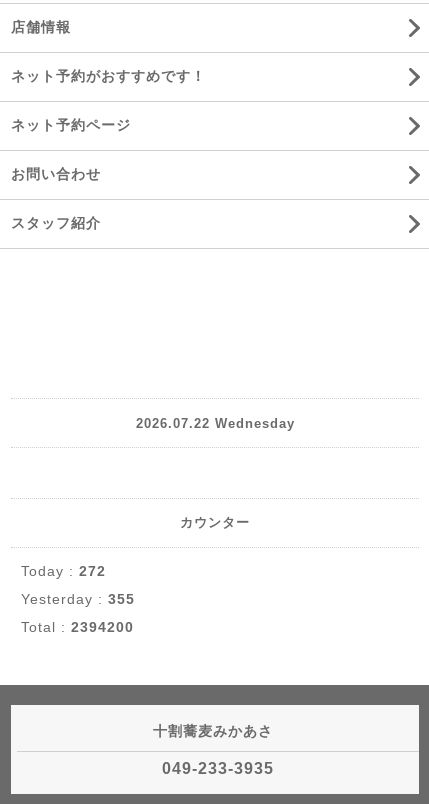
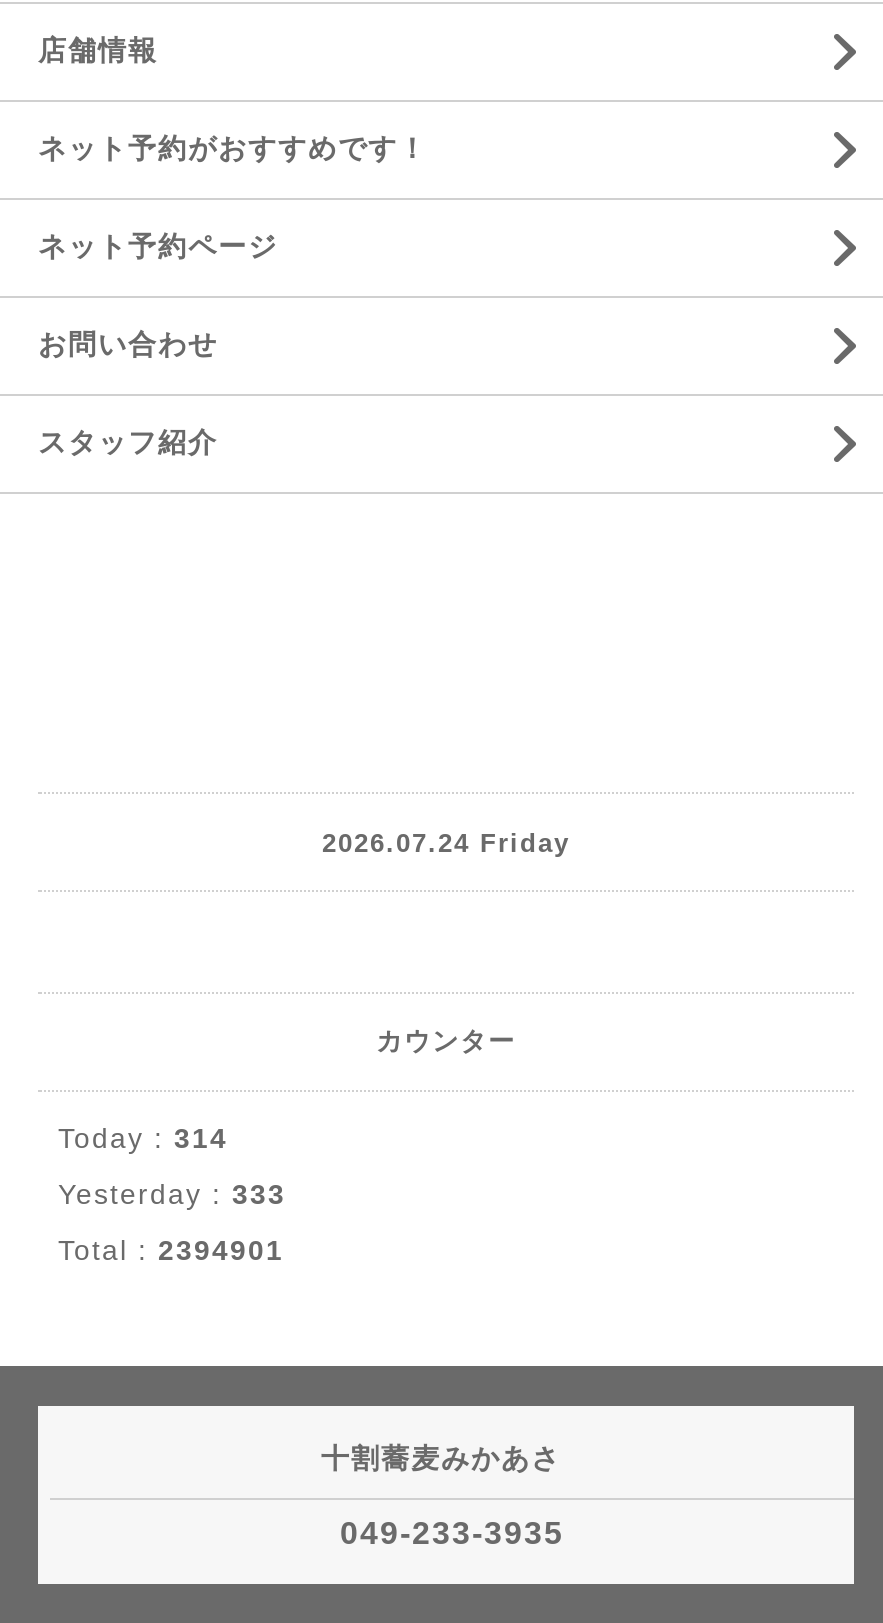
[135,415,294,430] 2026.07.22 Wednesday -> [322,827,570,857] 2026.07.24 Friday
[21,563,106,579] Today : 272 -> [58,1122,228,1154] Today : 314
[21,591,135,607] Yesterday : 355 -> [58,1178,286,1210] Yesterday : 333
[21,619,134,635] Total : 2394200 -> [58,1234,284,1266] Total : 2394901

